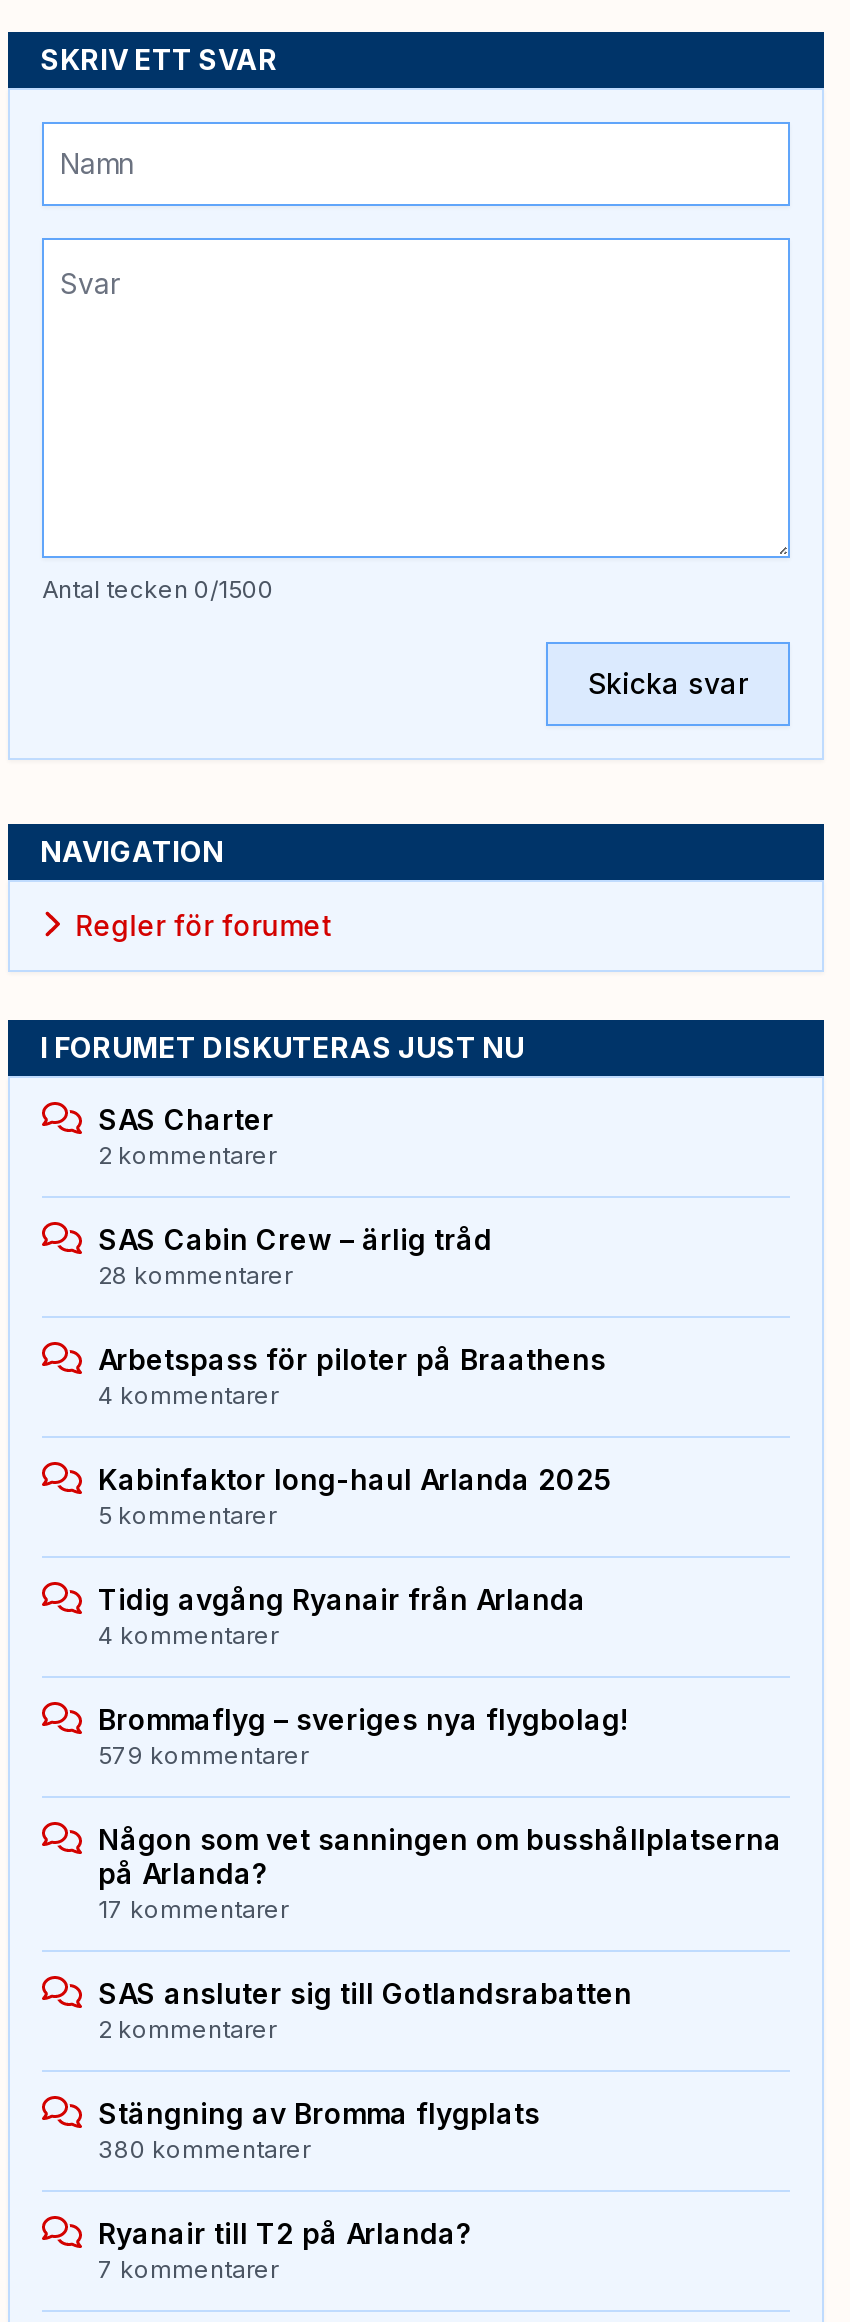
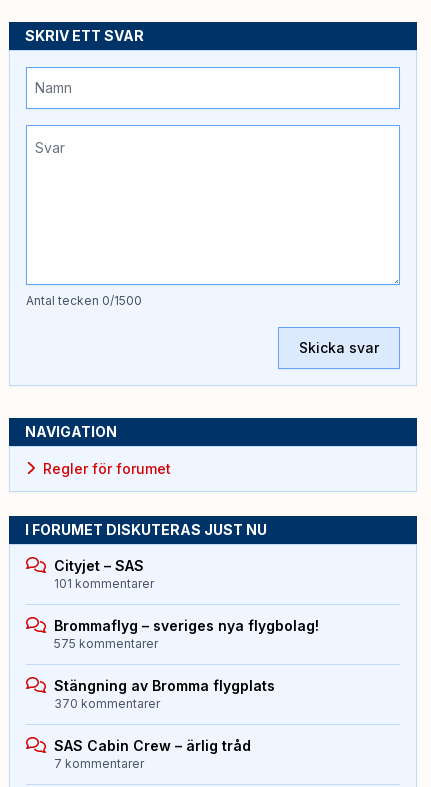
[98,1101,612,1649] SAS Charter | 2 kommentarer | 28 kommentarer | Arbetspass för piloter på Braathens | 4 kommentarer | Kabinfaktor long-haul Arlanda 2025 | 5 kommentarer | Tidig avgång Ryanair från Arlanda | 4 kommentarer -> [54,557,154,591] Cityjet – SAS | 101 kommentarer
moved [98,1221,492,1255] -> [54,737,251,754]: SAS Cabin Crew – ärlig tråd
[98,1739,782,2043] 579 kommentarer | Någon som vet sanningen om busshållplatserna | på Arlanda? | 17 kommentarer | SAS ansluter sig till Gotlandsrabatten | 2 kommentarer -> [54,636,158,651] 575 kommentarer
[98,2133,310,2163] 380 kommentarer -> [54,696,160,711] 370 kommentarer
[98,2215,472,2249] Ryanair till T2 på Arlanda? -> none

